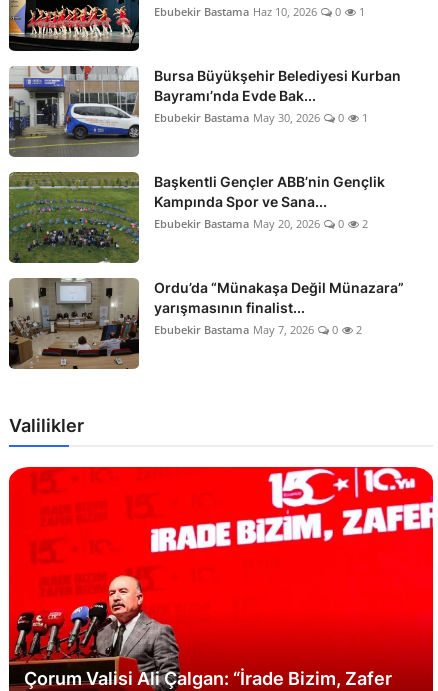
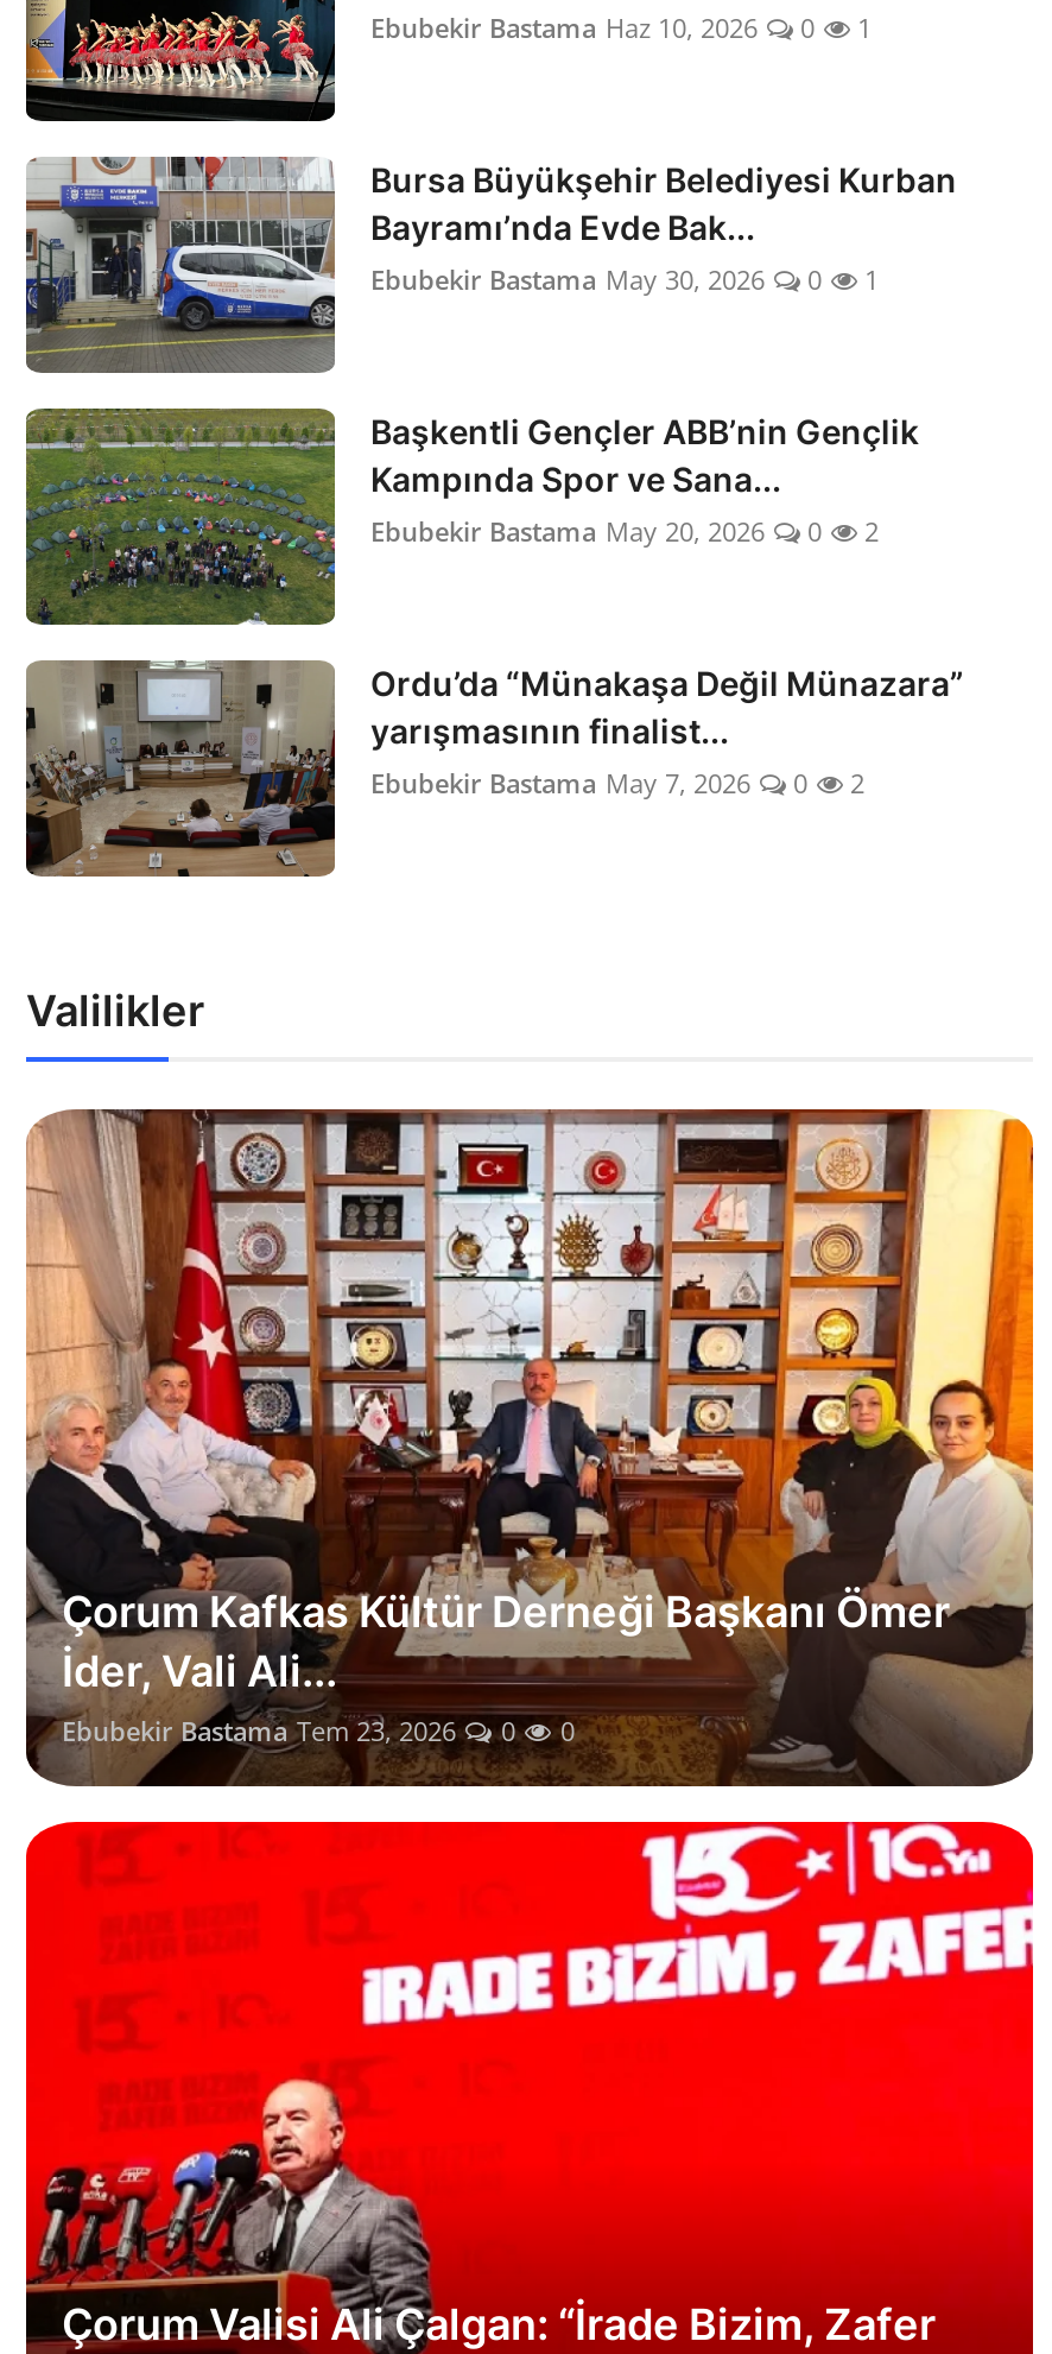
none -> [24,1107,1035,1789] [image] | Çorum Kafkas Kültür Derneği Başkanı Ömer | İder, Vali Ali... | Ebubekir Bastama Tem 23, 2026 | 0 | 0

